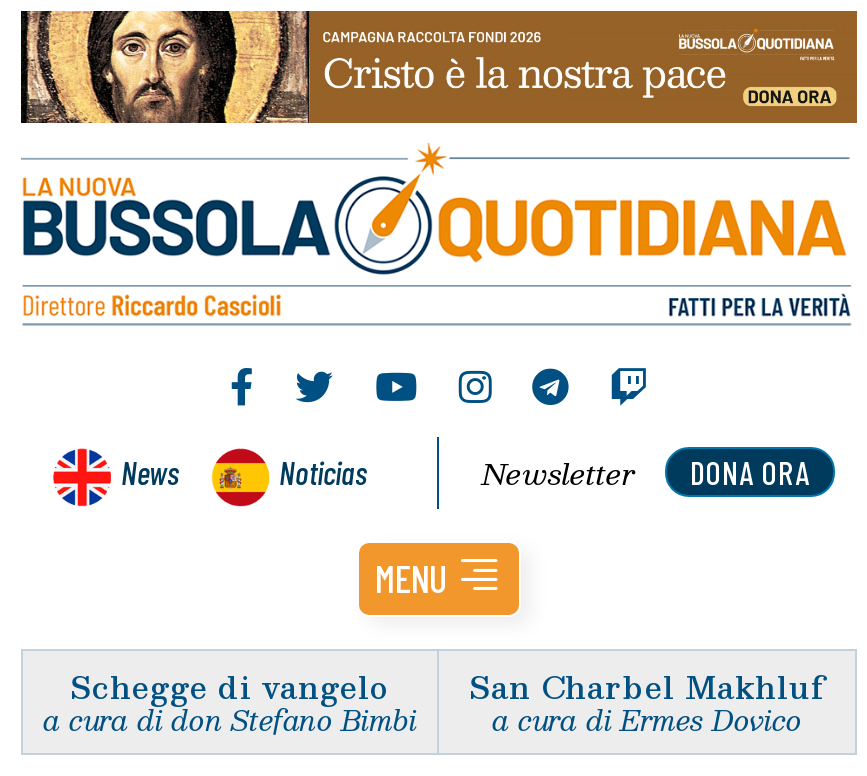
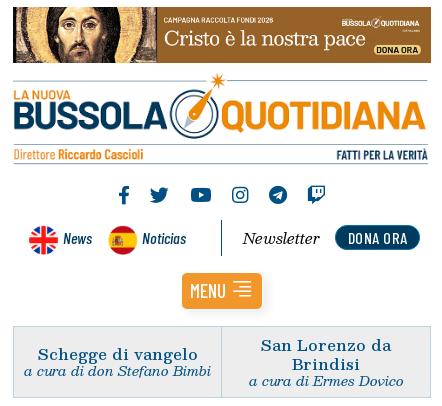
[469,660,825,710] San Charbel Makhluf -> [261,332,391,376] San Lorenzo da | Brindisi

